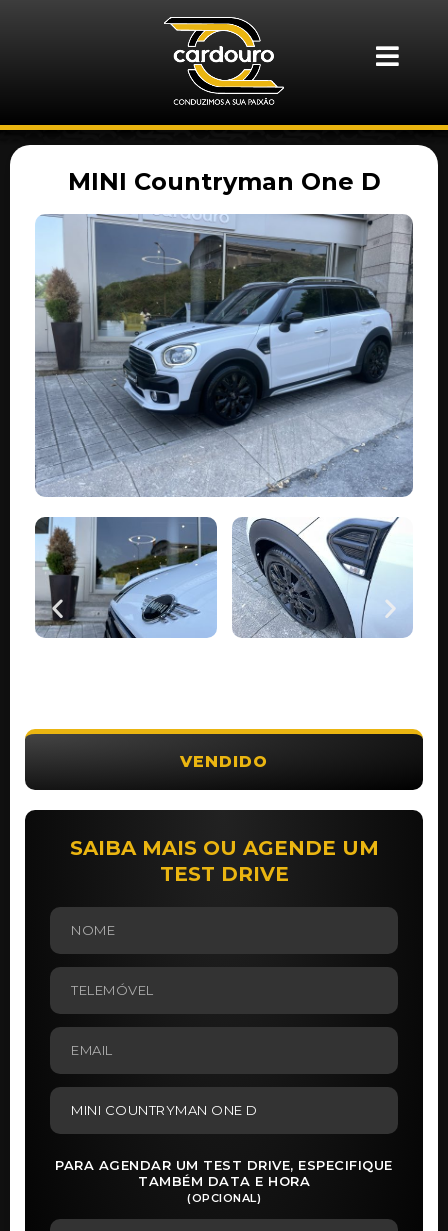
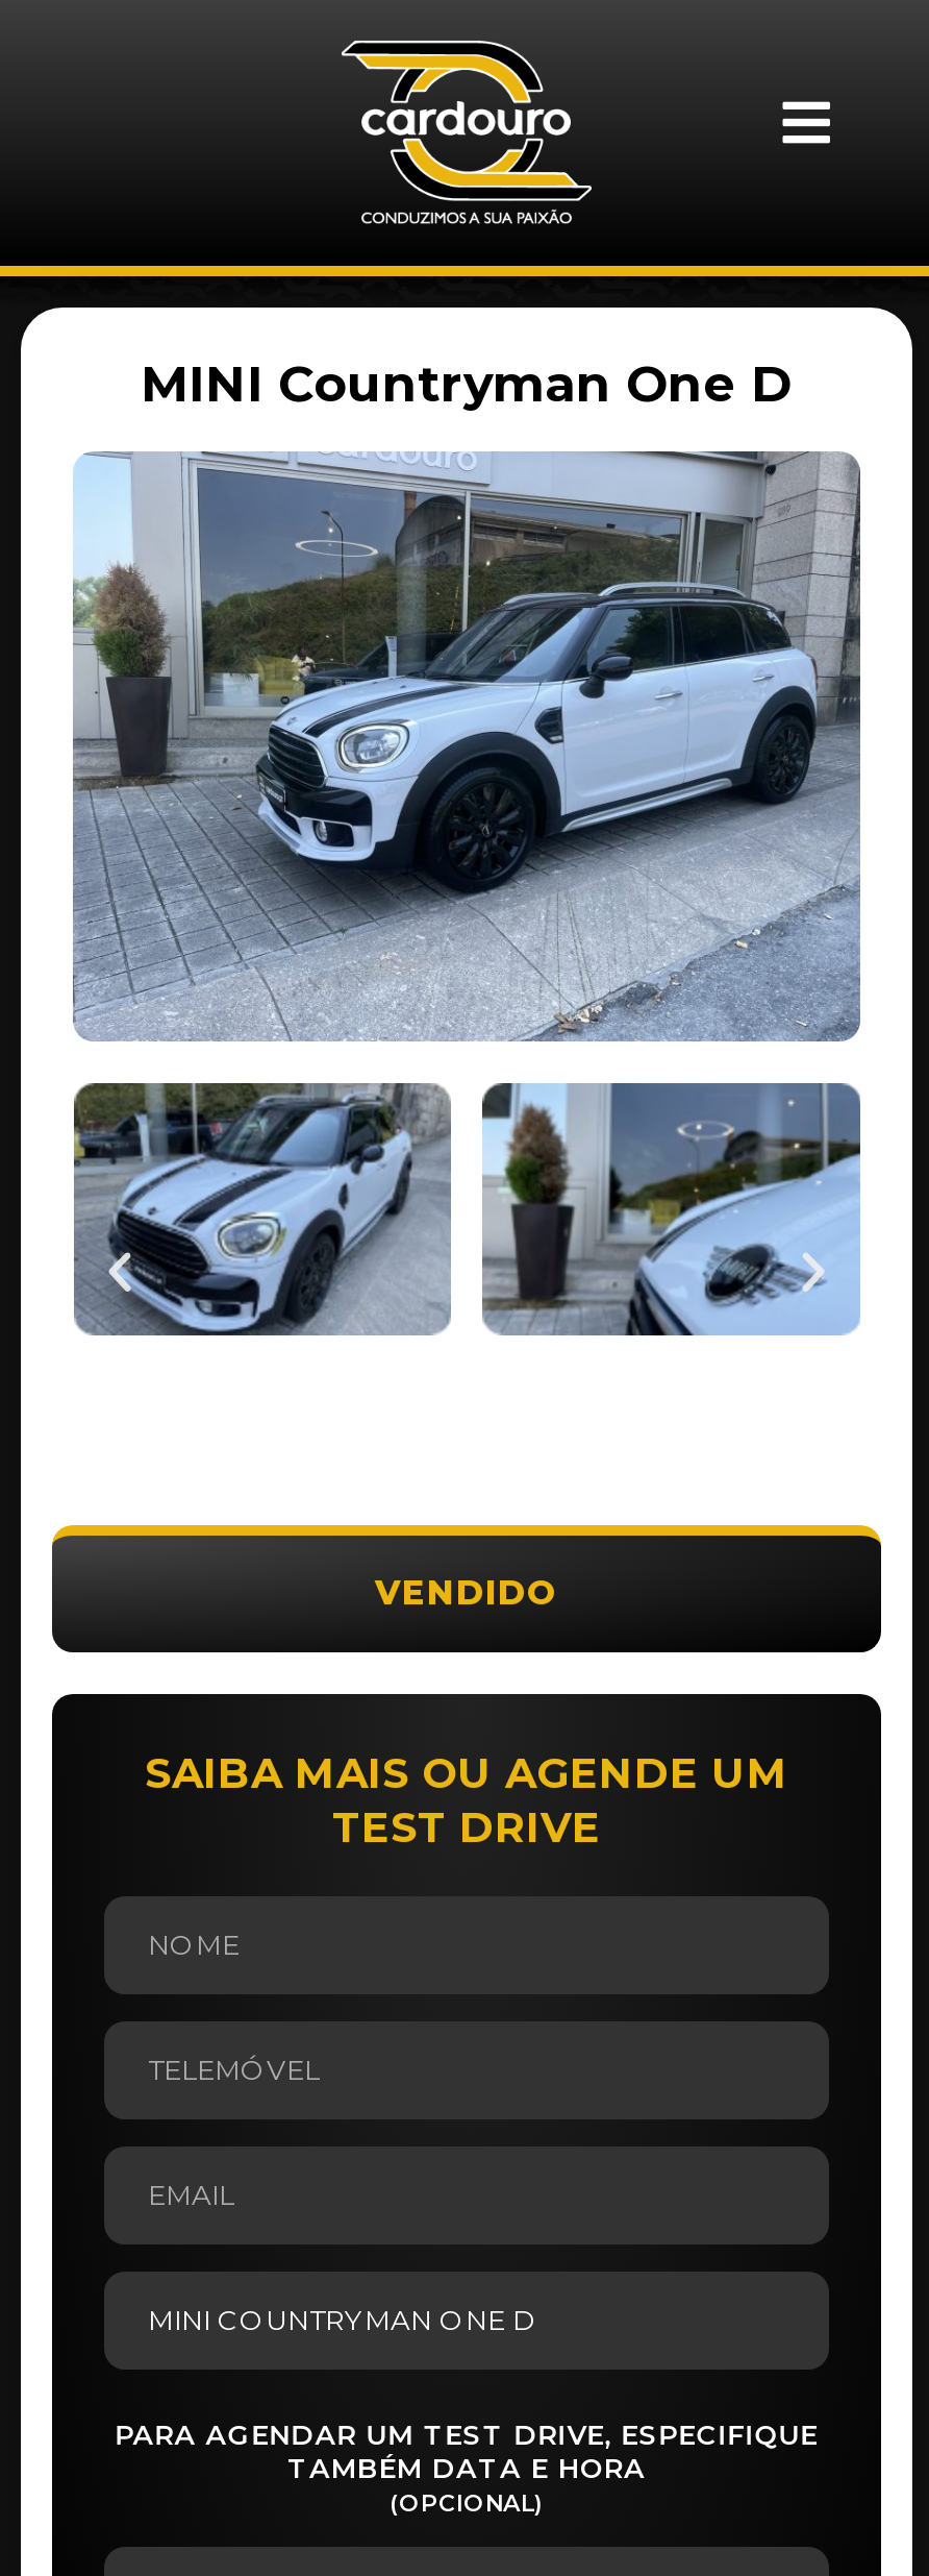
[35,516,217,638] [image] -> [71,1081,452,1335] [image]
[232,517,413,639] [image] -> [481,1081,862,1338] [image]

